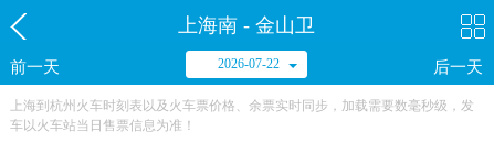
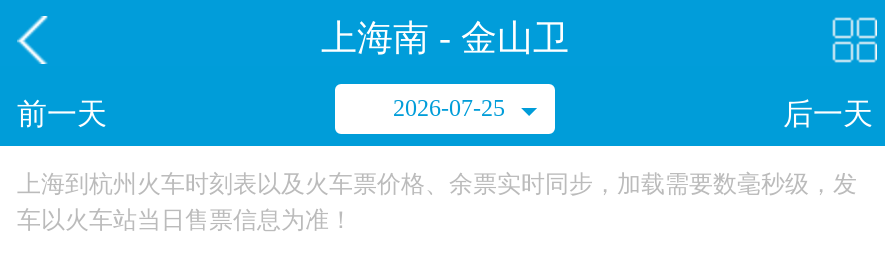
[218,56,283,72] 2026-07-22 -> [393,94,511,122] 2026-07-25

